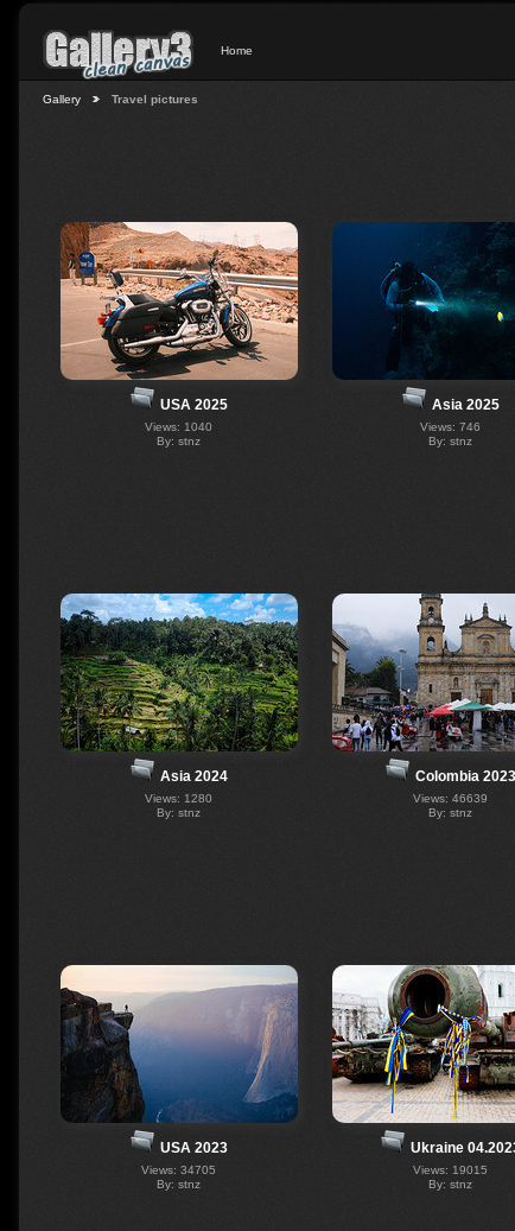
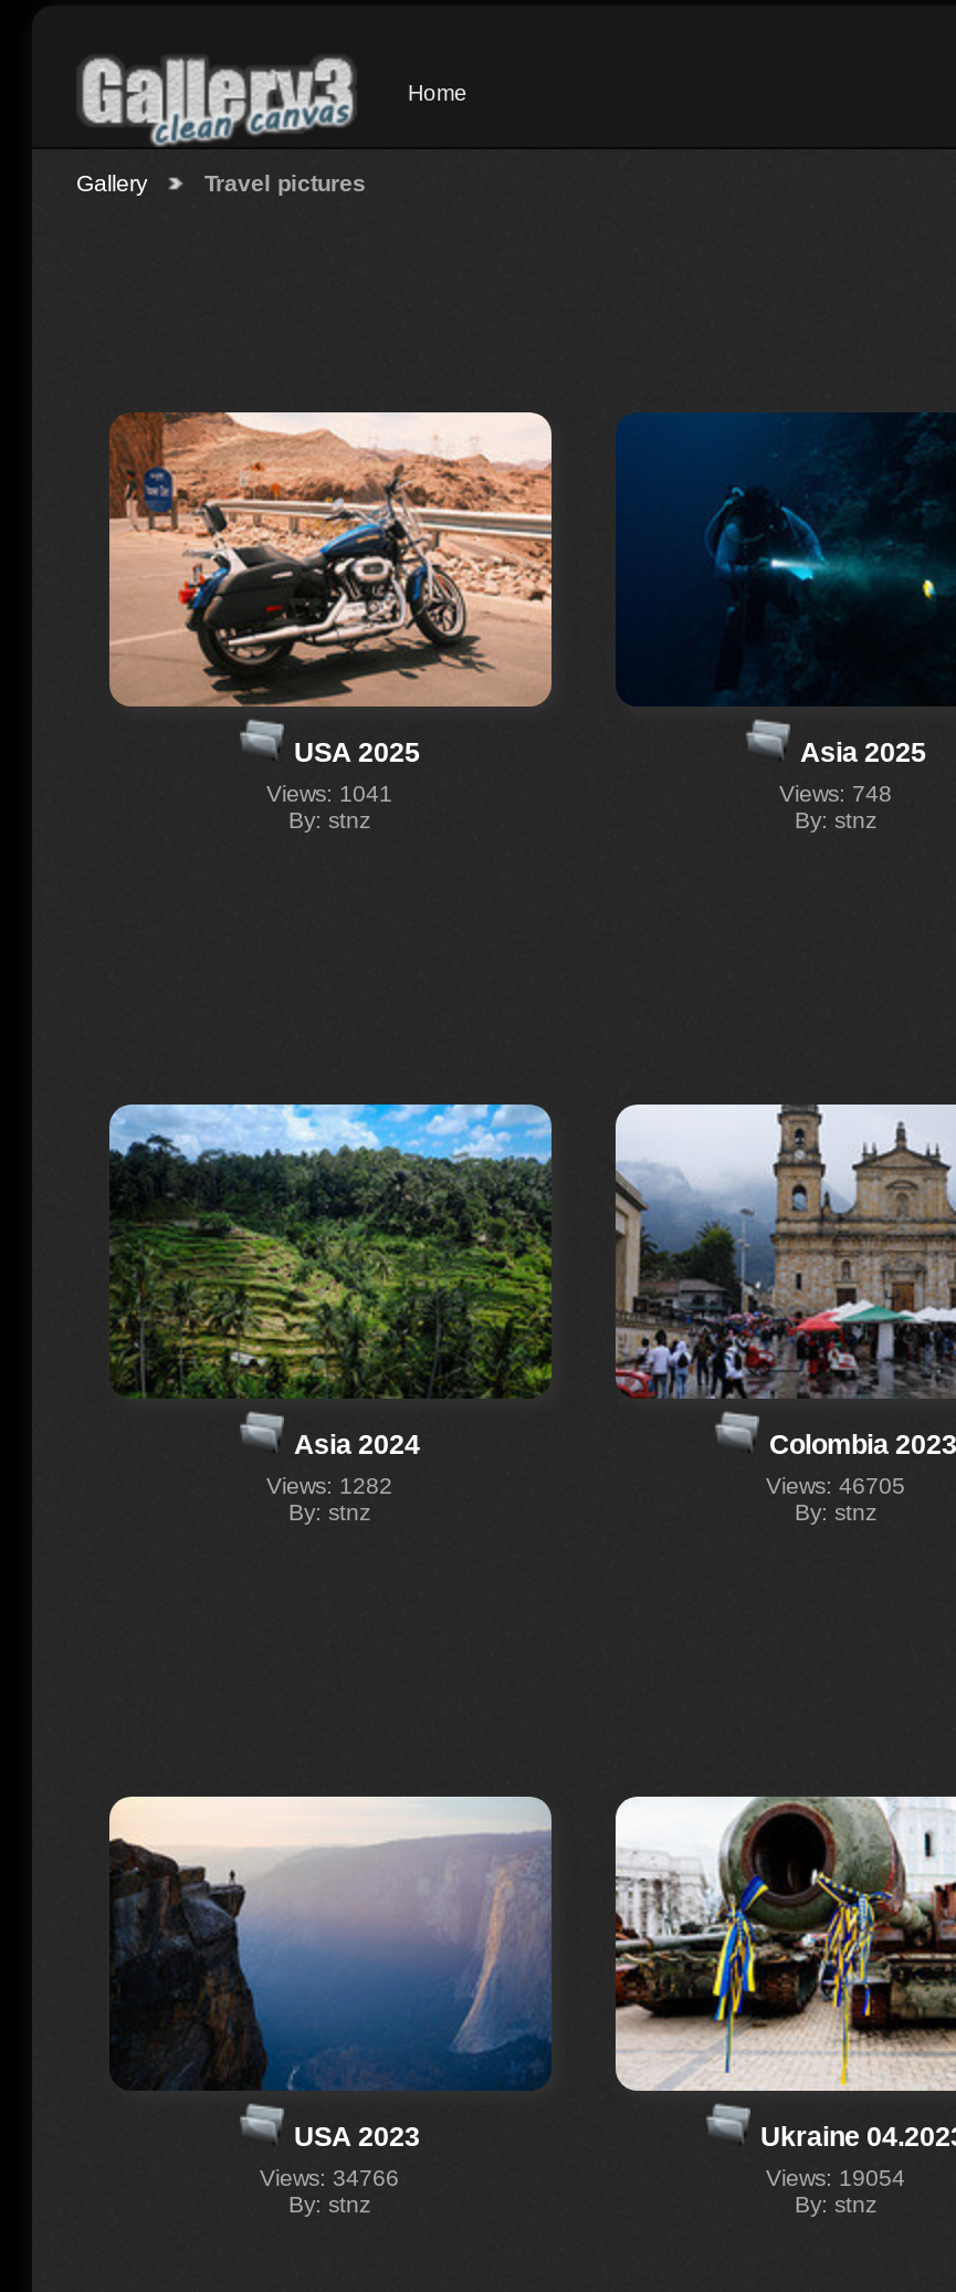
[145,421,212,434] Views: 1040 -> [266,783,392,807] Views: 1041
[420,421,481,434] Views: 746 -> [779,783,892,807] Views: 748
[145,792,212,805] Views: 1280 -> [266,1475,392,1499] Views: 1282
[413,792,488,805] Views: 46639 -> [766,1475,905,1499] Views: 46705
[141,1164,216,1177] Views: 34705 -> [260,2167,399,2191] Views: 34766
[413,1164,488,1177] Views: 19015 -> [766,2167,905,2191] Views: 19054

